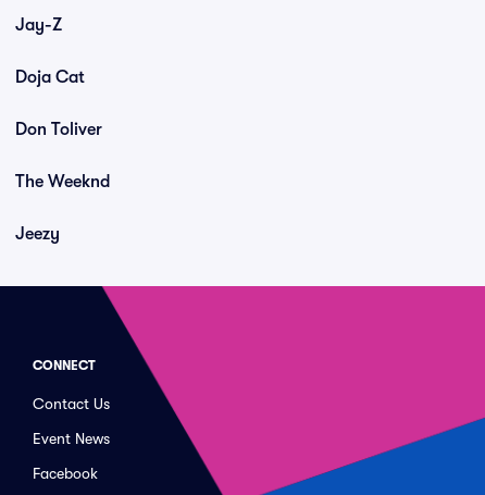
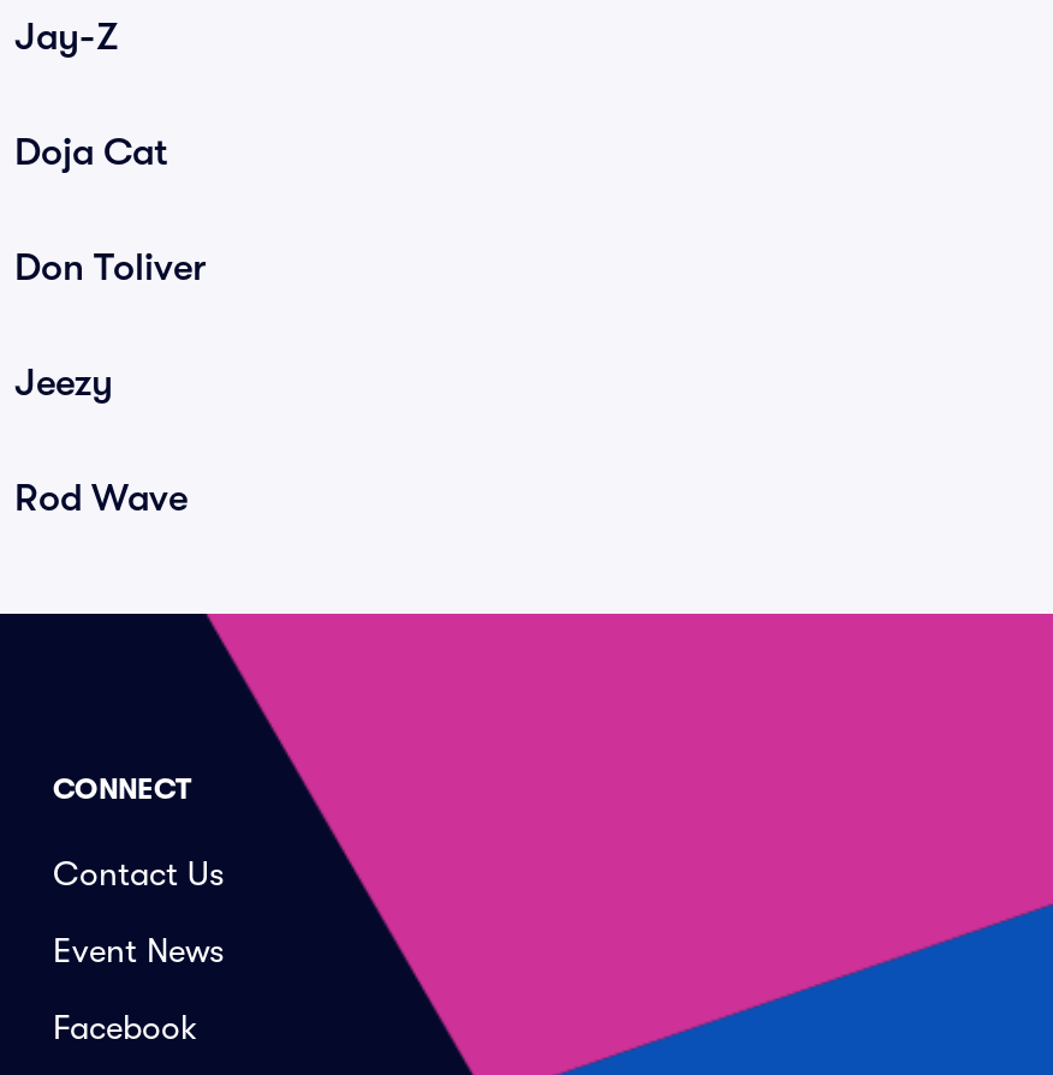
[15,172,110,191] The Weeknd -> none
moved [15,224,60,244] -> [14,362,113,405]: Jeezy
none -> [14,477,188,520] Rod Wave

